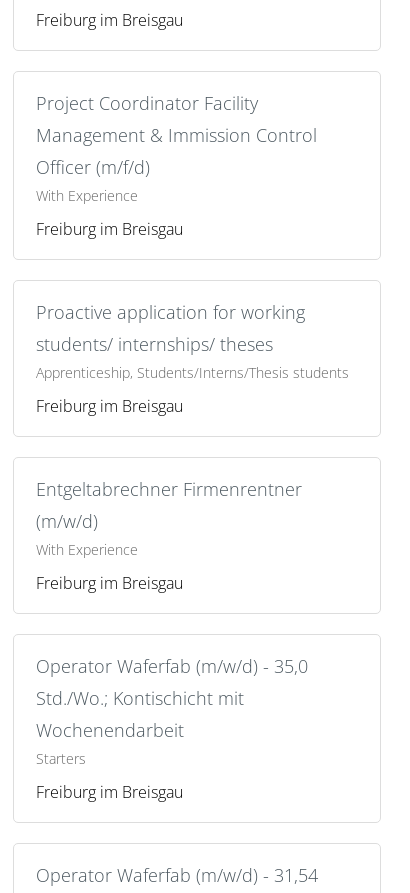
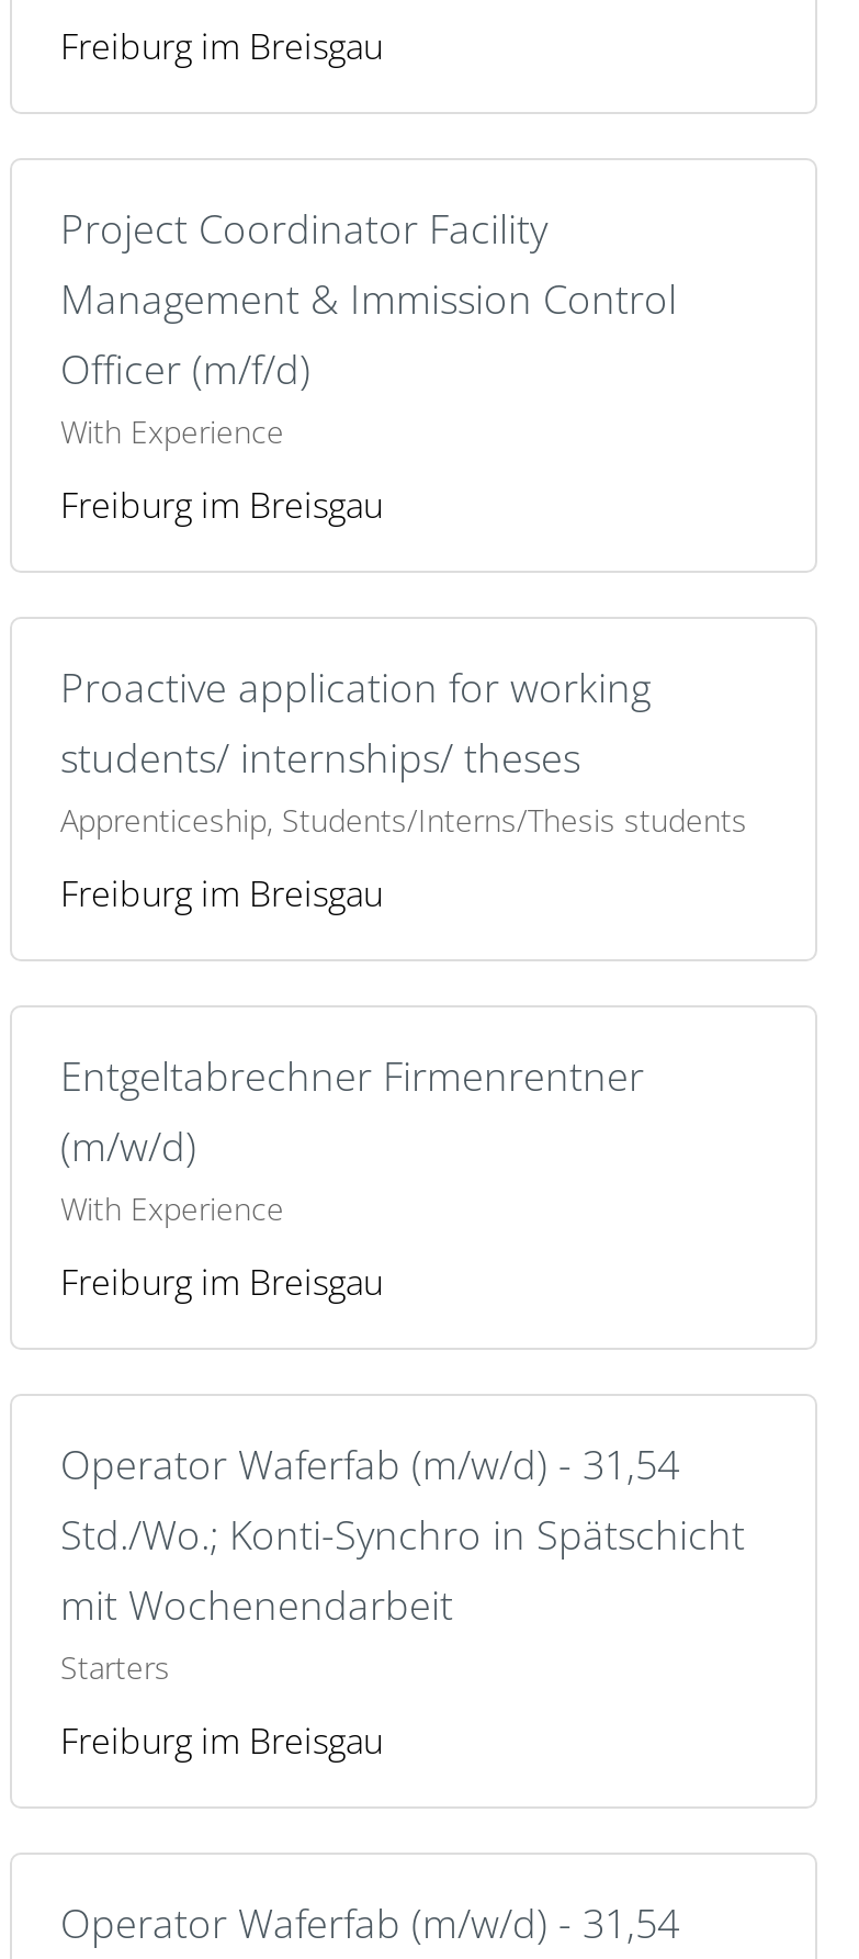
[36,654,308,742] Operator Waferfab (m/w/d) - 35,0 | Std./Wo.; Kontischicht mit | Wochenendarbeit -> [60,1438,745,1631] Operator Waferfab (m/w/d) - 31,54 | Std./Wo.; Konti-Synchro in Spätschicht | mit Wochenendarbeit

